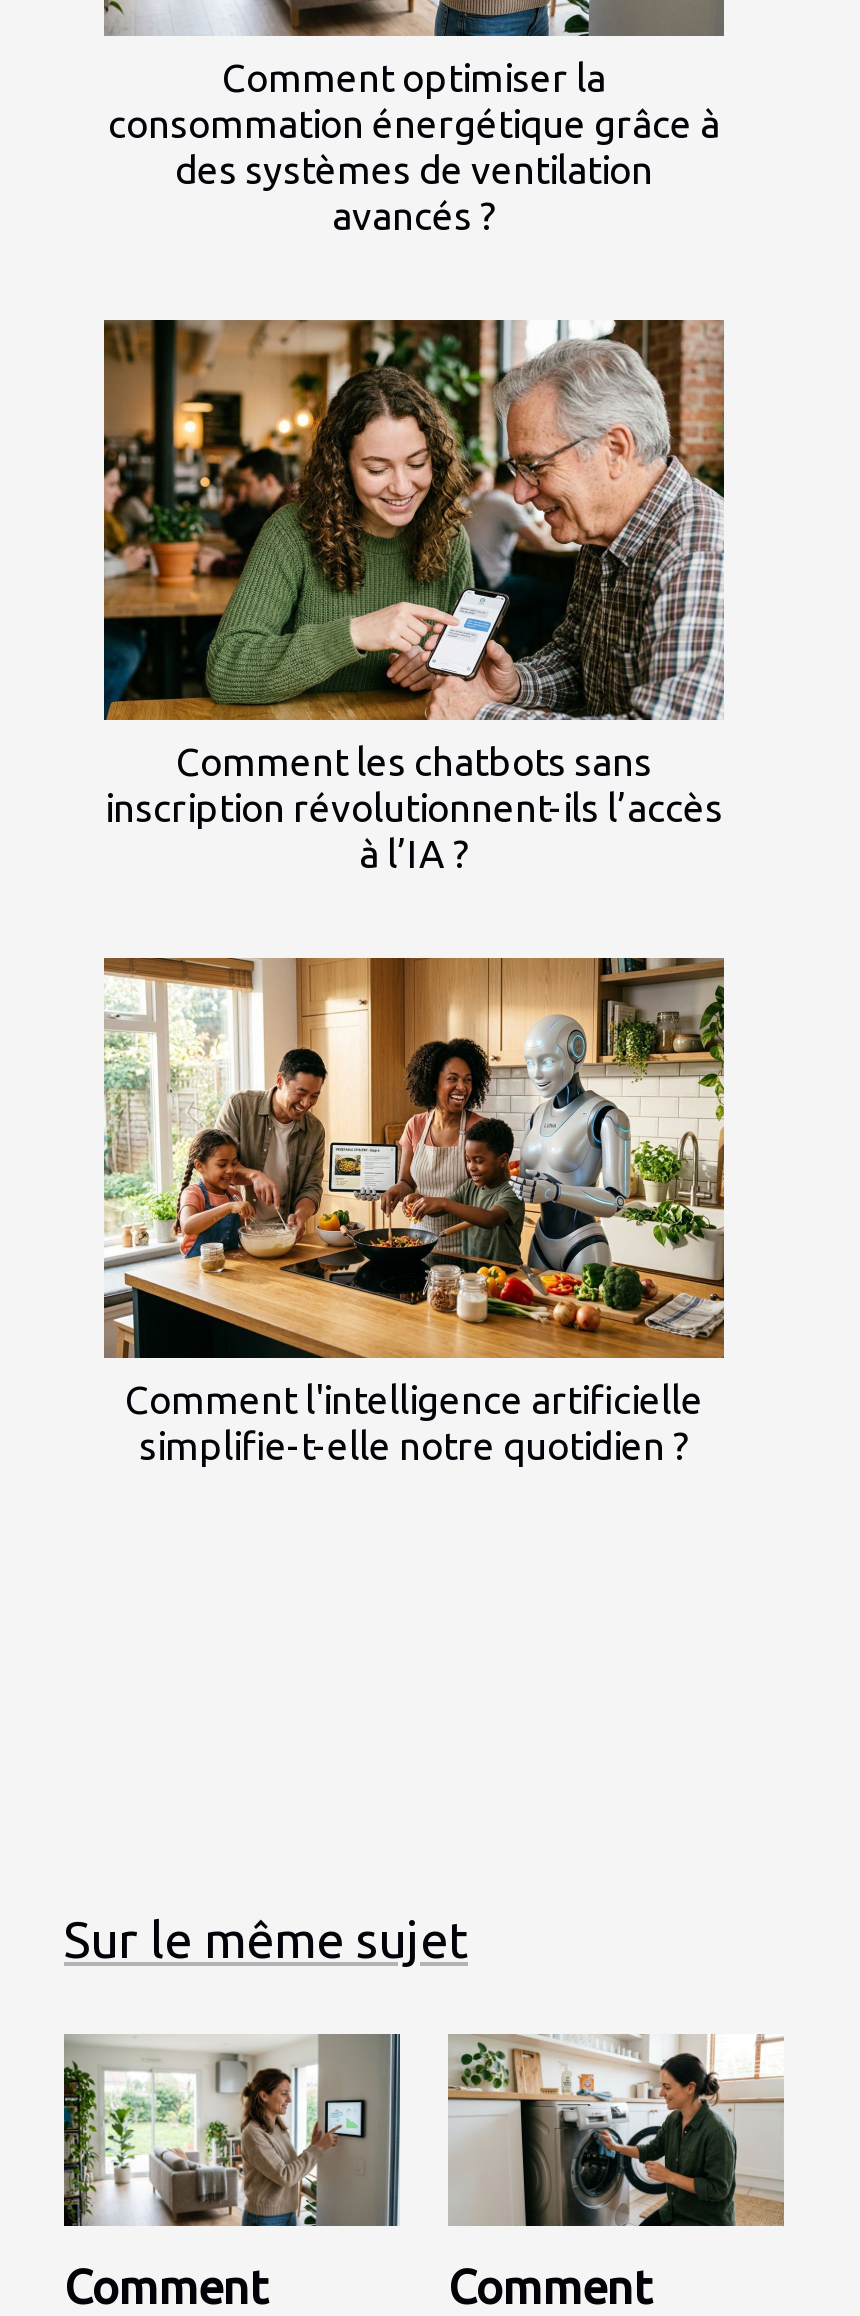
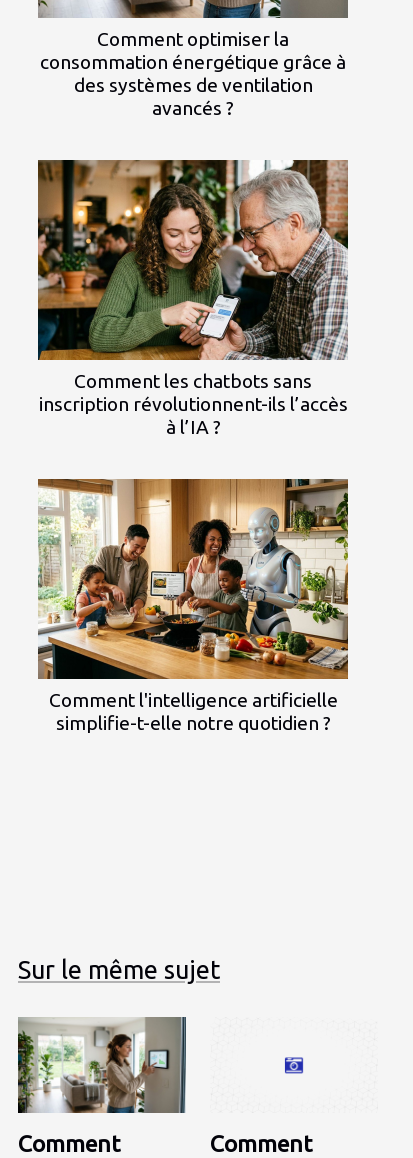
[446,2032,786,2228] [image] -> none

